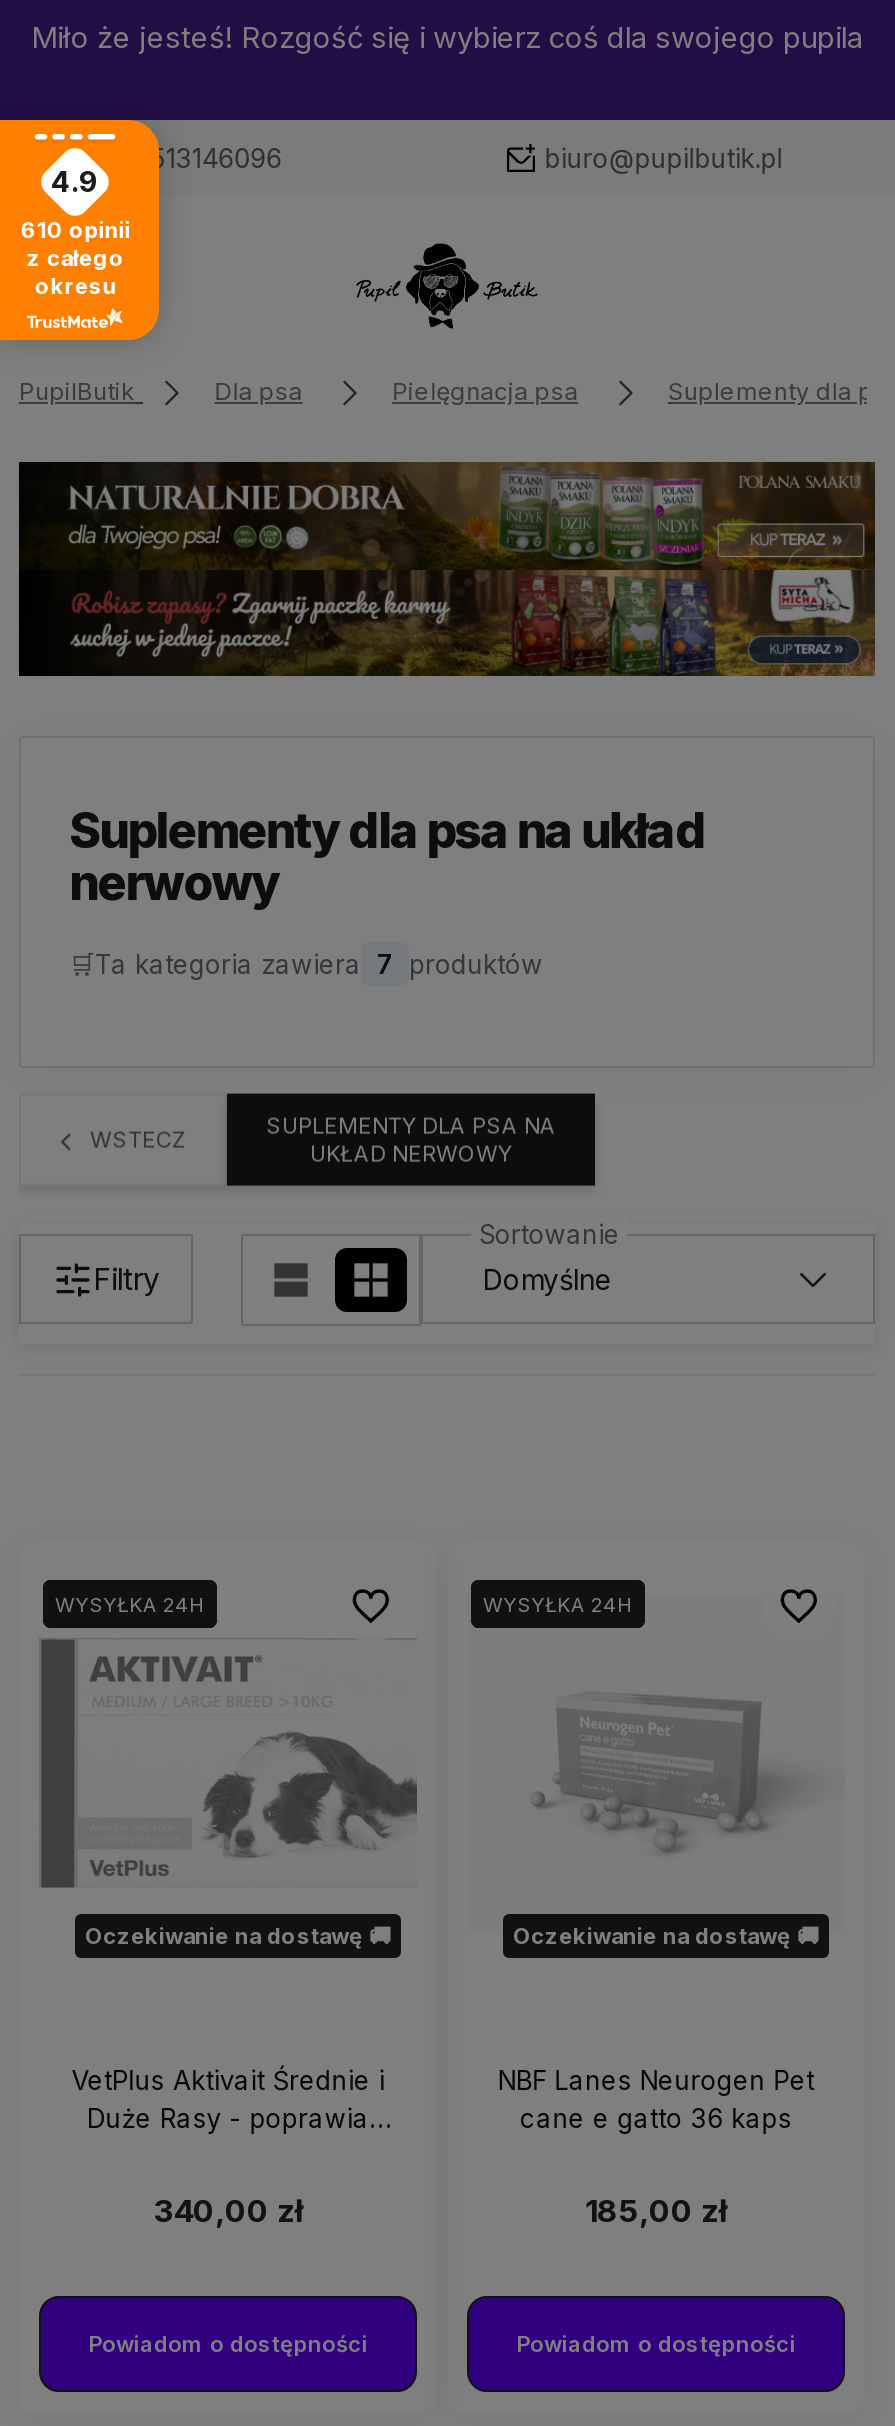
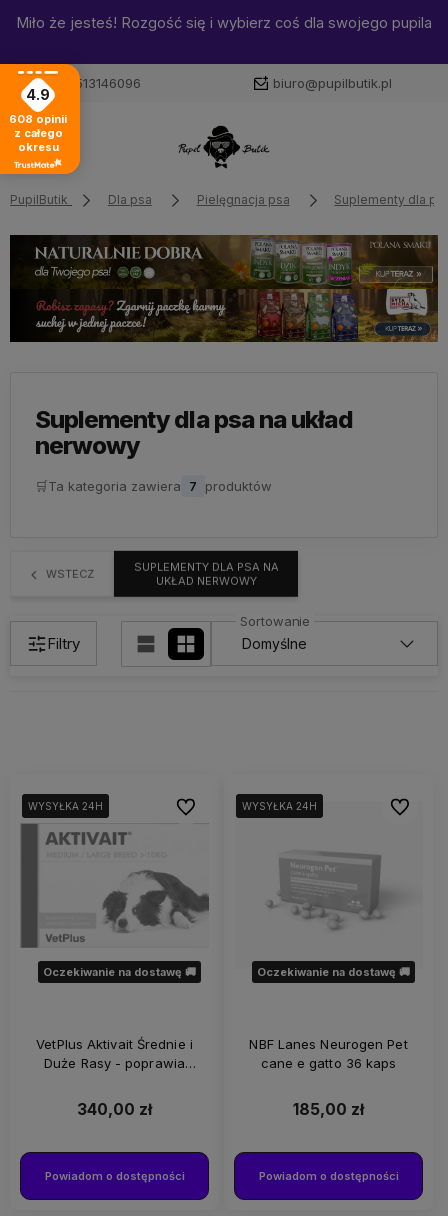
[21,216,131,244] 610 opinii -> [9,112,67,126] 608 opinii

